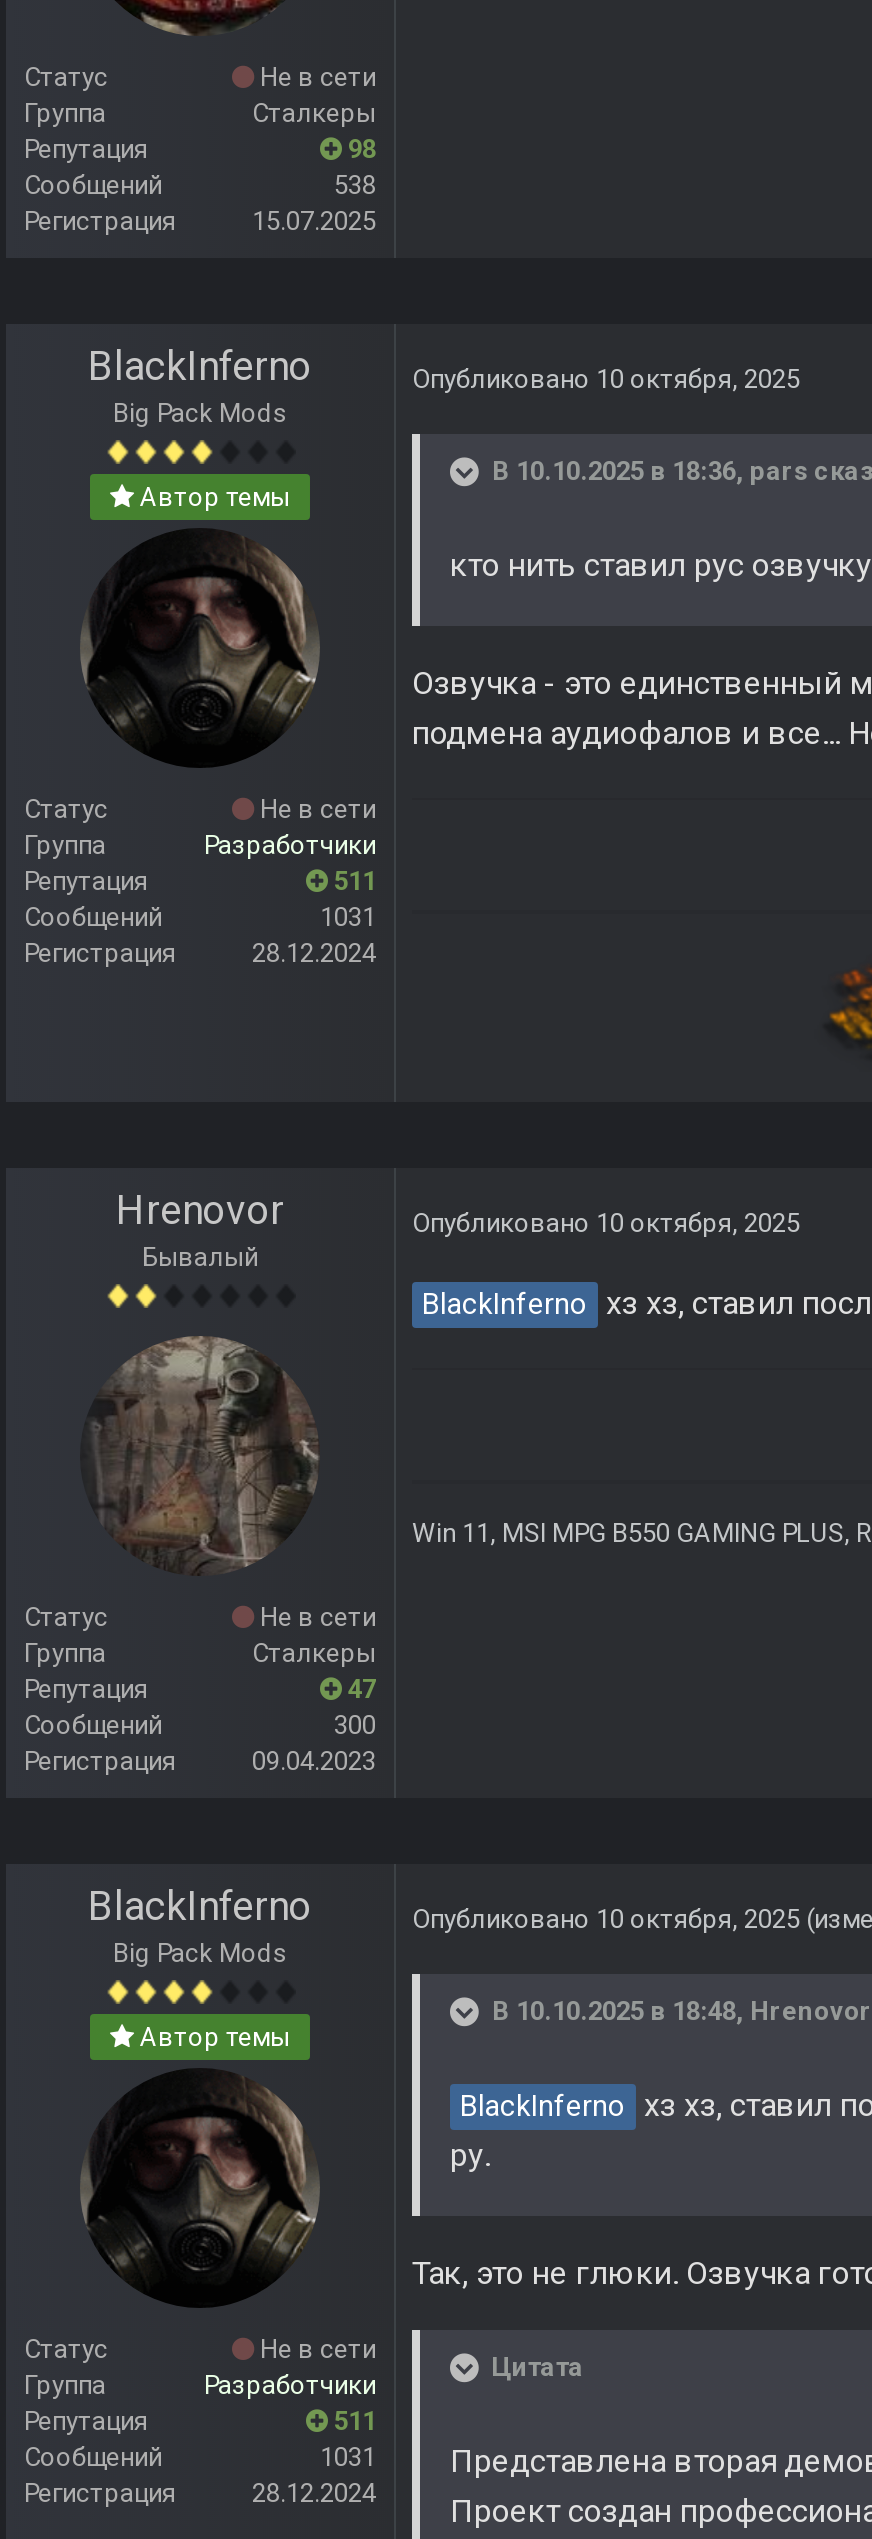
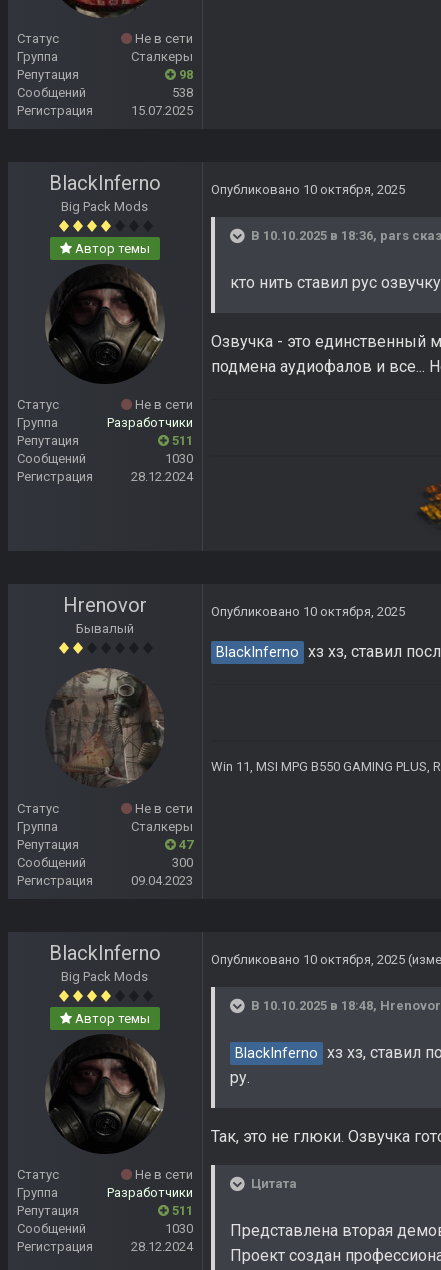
[320,902,376,932] 1031 -> [165,451,193,466] 1030
[320,2442,376,2472] 1031 -> [165,1221,193,1236] 1030

